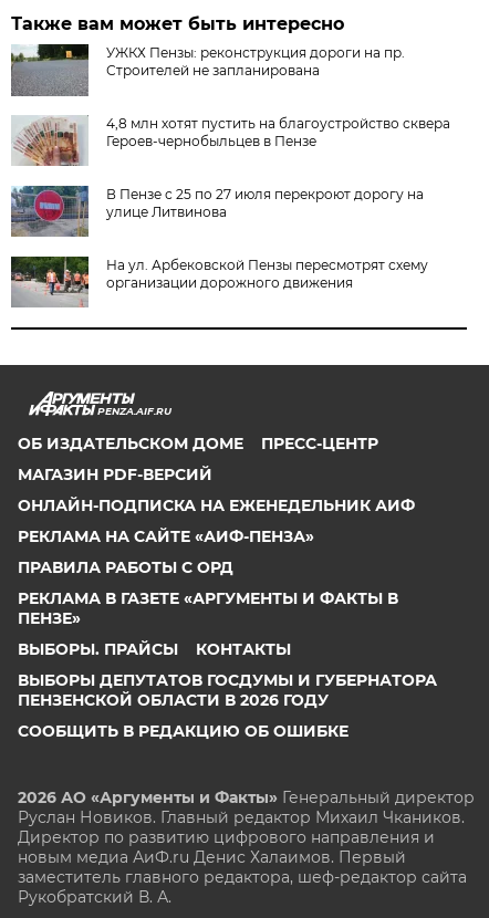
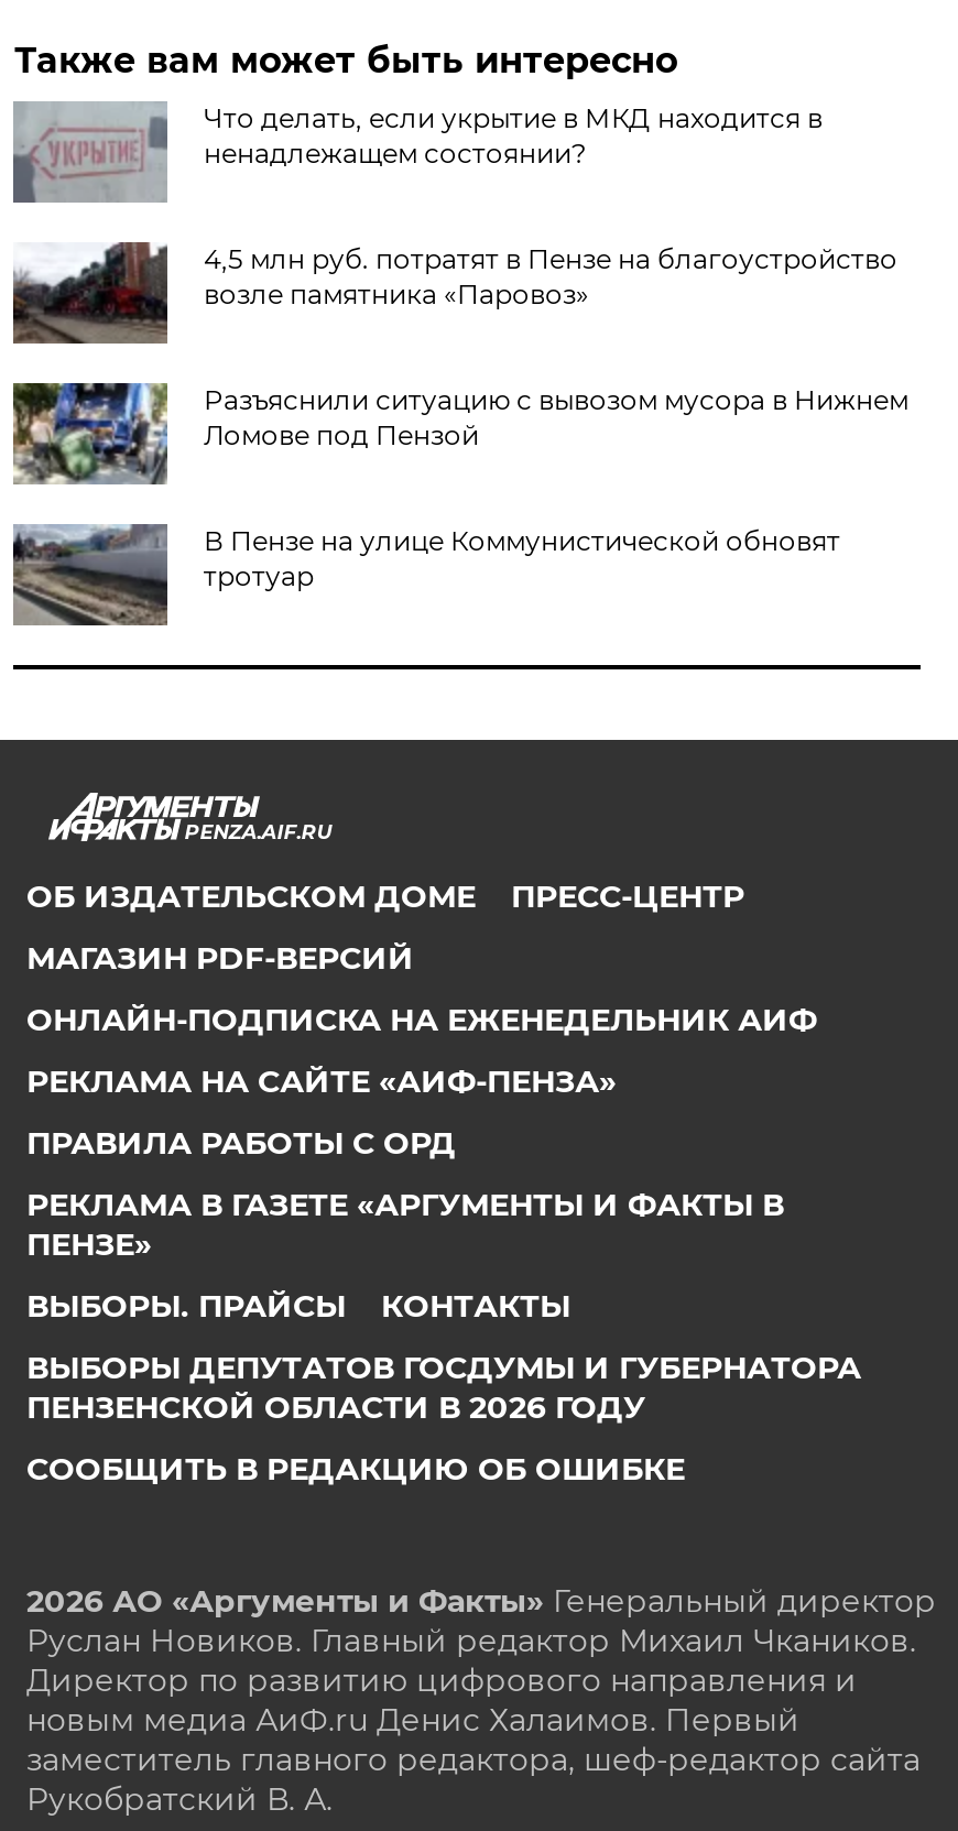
[11,43,405,96] [image] | УЖКХ Пензы: реконструкция дороги на пр. | Строителей не запланирована -> [13,101,822,203] [image] | Что делать, если укрытие в МКД находится в | ненадлежащем состоянии?
[11,115,451,167] [image] | 4,8 млн хотят пустить на благоустройство сквера | Героев-чернобыльцев в Пензе -> [11,240,897,346] [image] | 4,5 млн руб. потратят в Пензе на благоустройство | возле памятника «Паровоз»
[10,185,424,237] [image] | В Пензе с 25 по 27 июля перекроют дорогу на | улице Литвинова -> [11,381,908,484] [image] | Разъяснили ситуацию с вывозом мусора в Нижнем | Ломове под Пензой
[11,255,429,307] [image] | На ул. Арбековской Пензы пересмотрят схему | организации дорожного движения -> [11,522,840,625] [image] | В Пензе на улице Коммунистической обновят | тротуар

